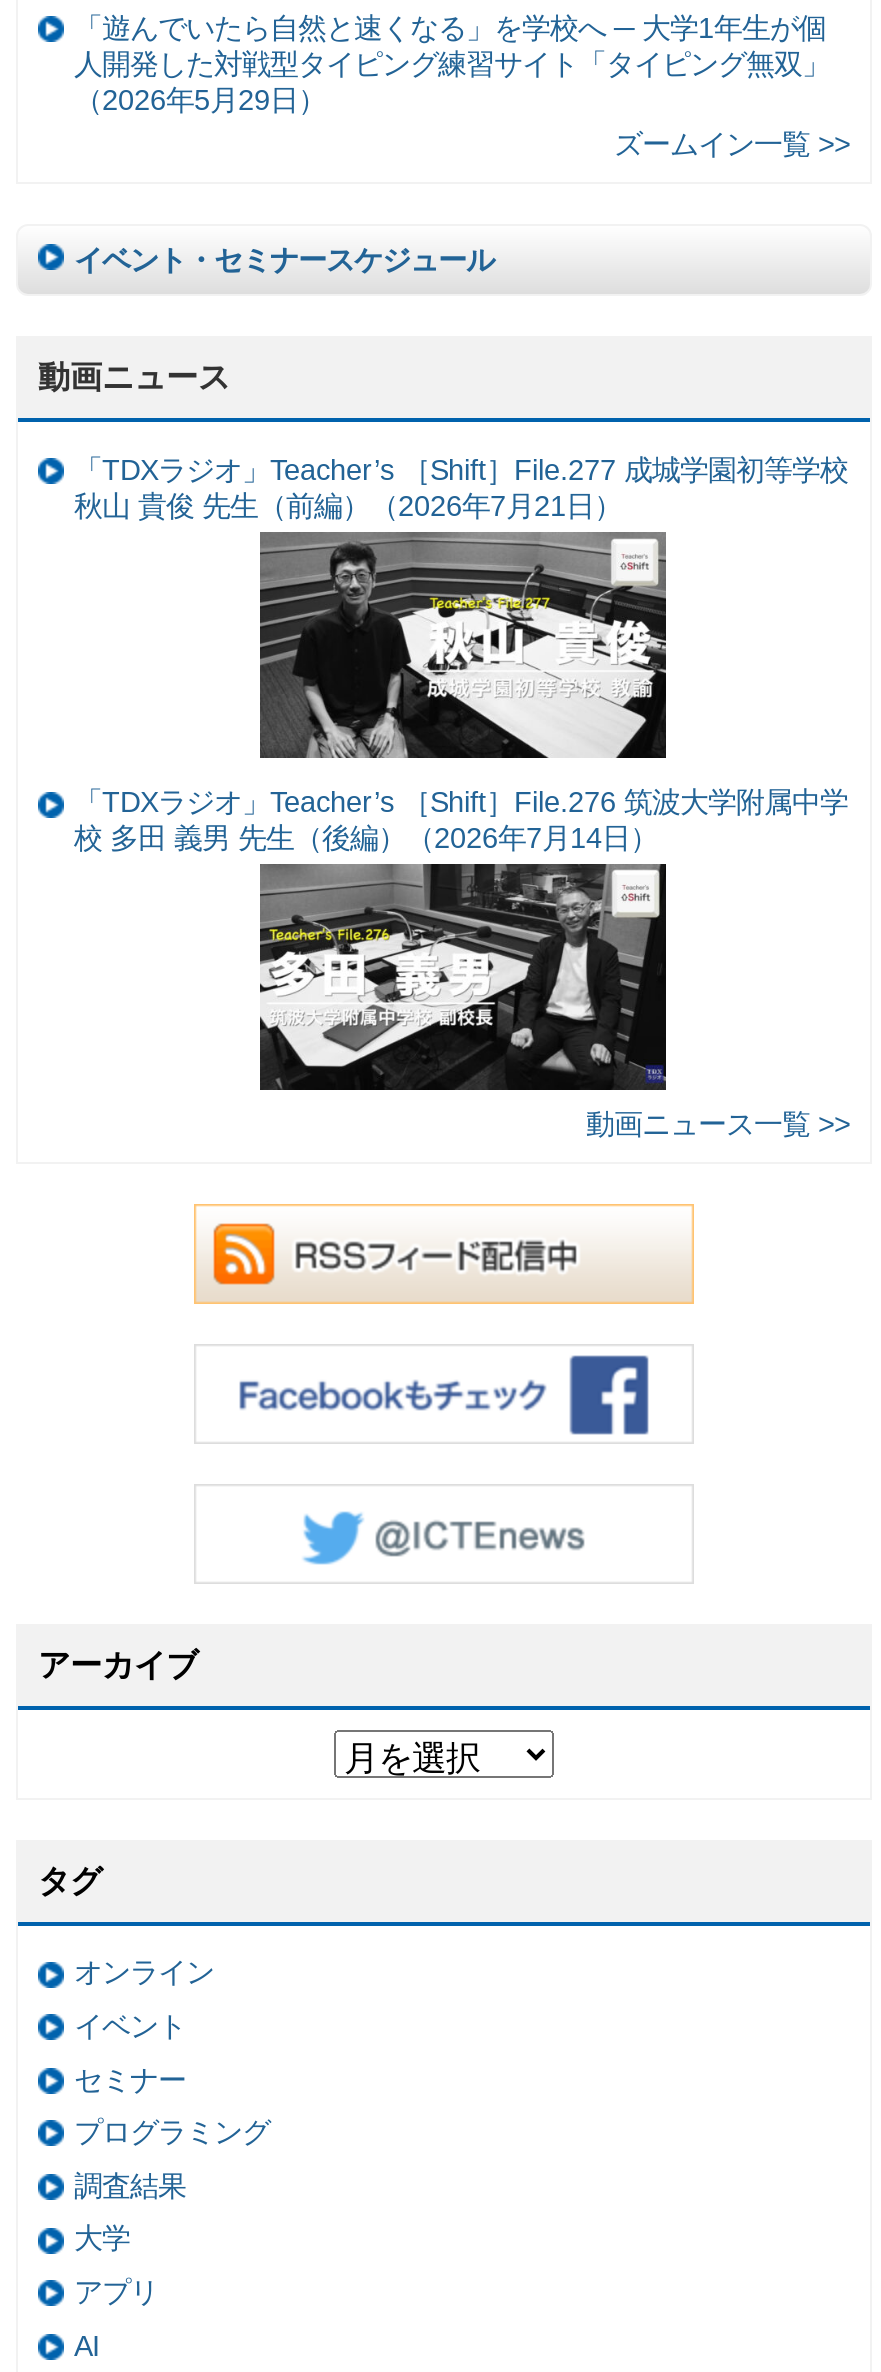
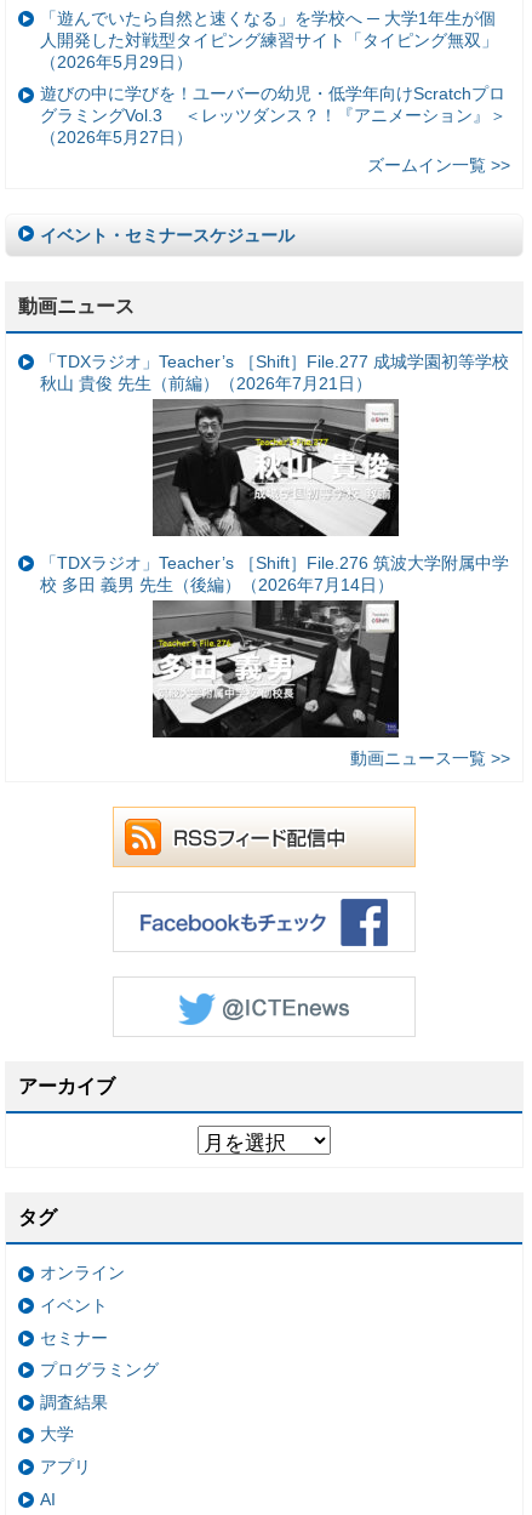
none -> [40,84,507,147] 遊びの中に学びを！ユーバーの幼児・低学年向けScratchプロ | グラミングVol.3 ＜レッツダンス？！『アニメーション』＞ | （2026年5月27日）

